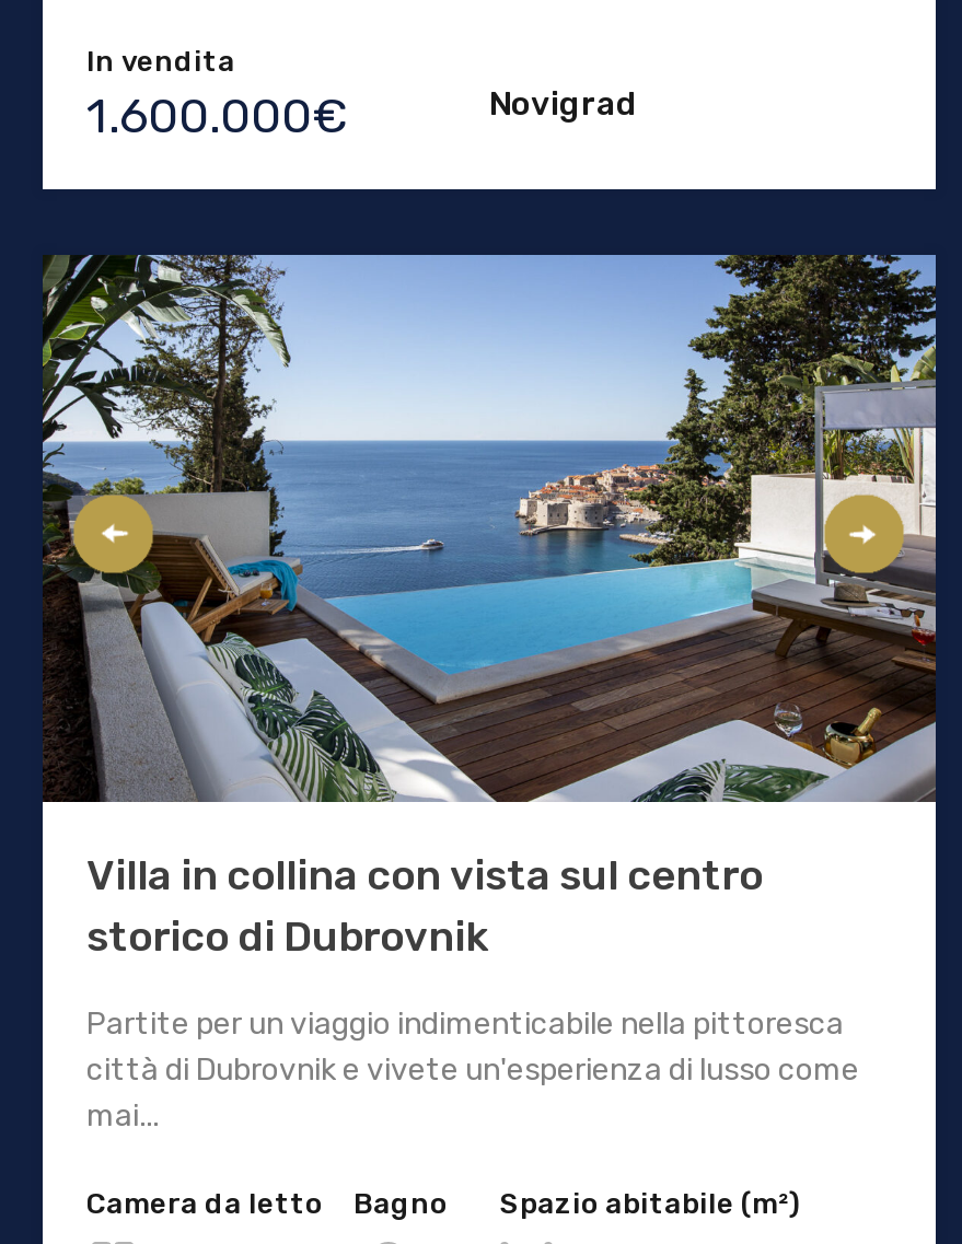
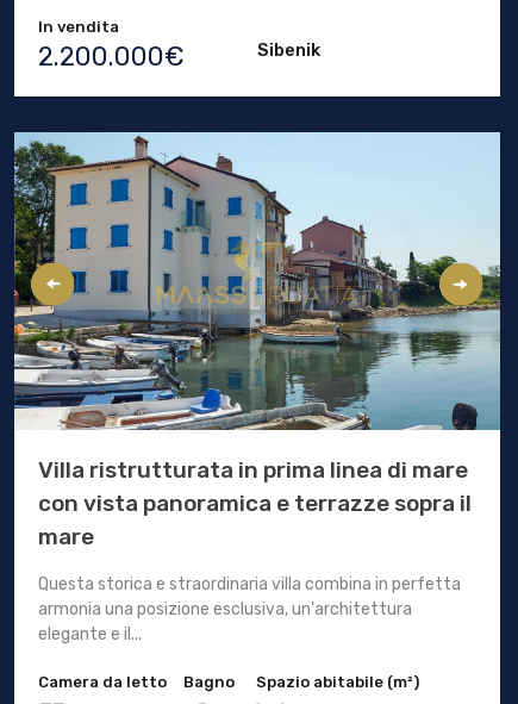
[86,84,638,146] 1.600.000€ | Novigrad -> [38,39,320,73] 2.200.000€ | Sibenik
[40,255,936,962] [image] | Villa in collina con vista sul centro | storico di Dubrovnik -> [13,131,501,550] [image] | Villa ristrutturata in prima linea di mare | con vista panoramica e terrazze sopra il | mare
[86,1005,859,1135] Partite per un viaggio indimenticabile nella pittoresca | città di Dubrovnik e vivete un'esperienza di lusso come | mai... -> [38,574,461,644] Questa storica e straordinaria villa combina in perfetta | armonia una posizione esclusiva, un'architettura | elegante e il...

